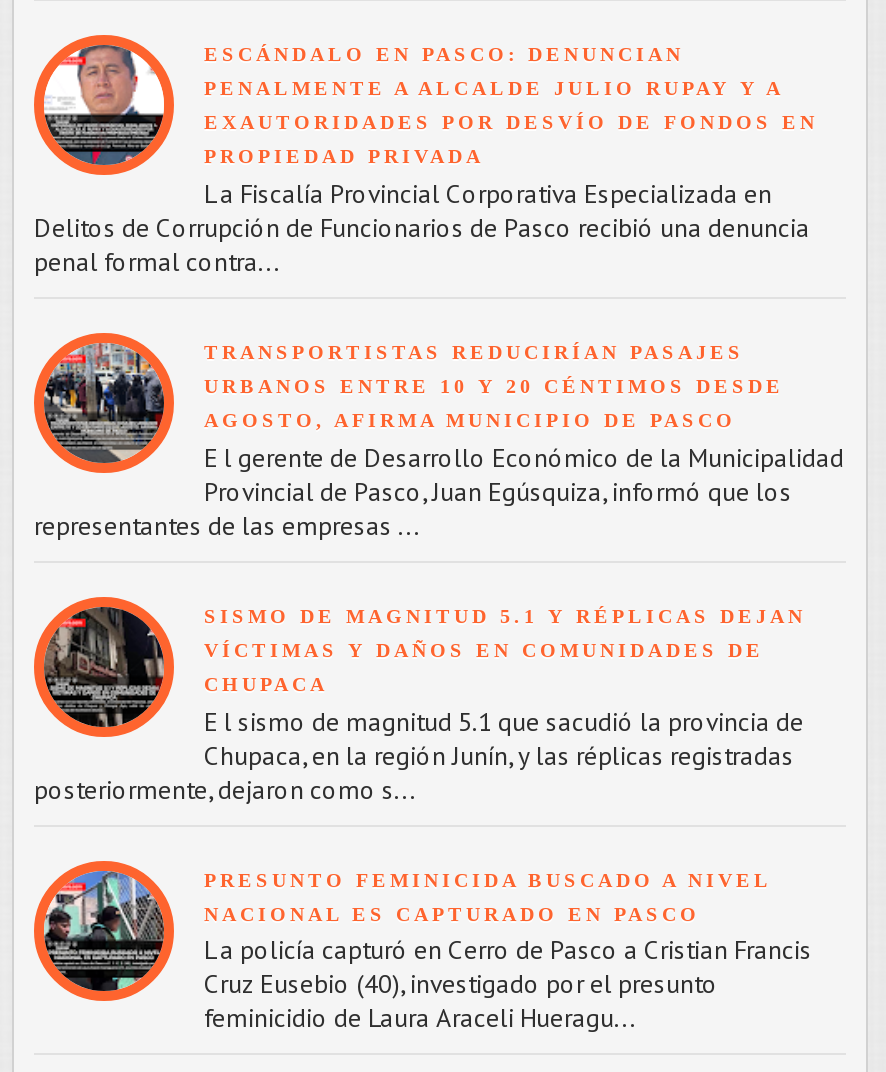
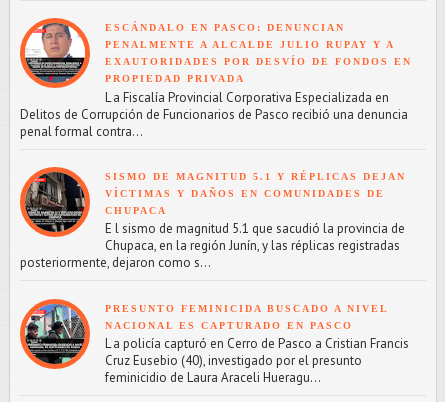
[34,340,844,543] [image] | TRANSPORTISTAS REDUCIRÍAN PASAJES | URBANOS ENTRE 10 Y 20 CÉNTIMOS DESDE | AGOSTO, AFIRMA MUNICIPIO DE PASCO | E l gerente de Desarrollo Económico de la Municipalidad | Provincial de Pasco, Juan Egúsquiza, informó que los | representantes de las empresas ... -> none

